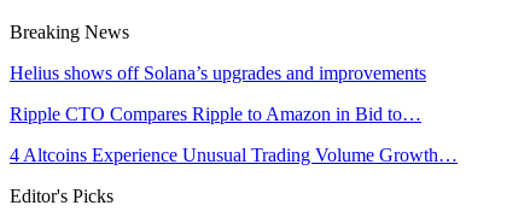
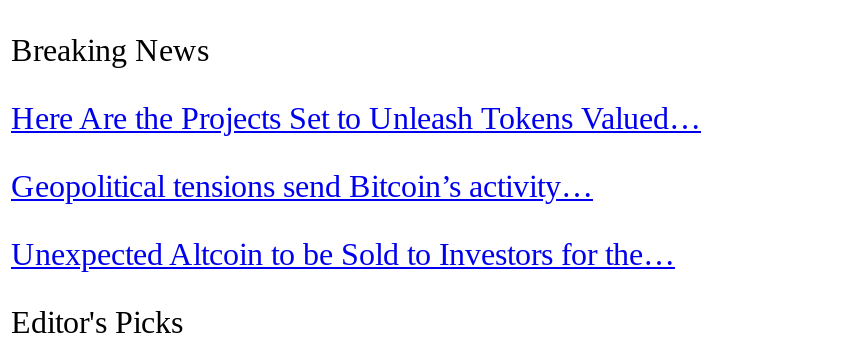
[10,62,426,83] Helius shows off Solana’s upgrades and improvements -> [11,101,701,135] Here Are the Projects Set to Unleash Tokens Valued…
[10,103,421,124] Ripple CTO Compares Ripple to Amazon in Bid to… -> [11,169,593,203] Geopolitical tensions send Bitcoin’s activity…
[10,144,458,165] 4 Altcoins Experience Unusual Trading Volume Growth… -> [11,237,675,271] Unexpected Altcoin to be Sold to Investors for the…

